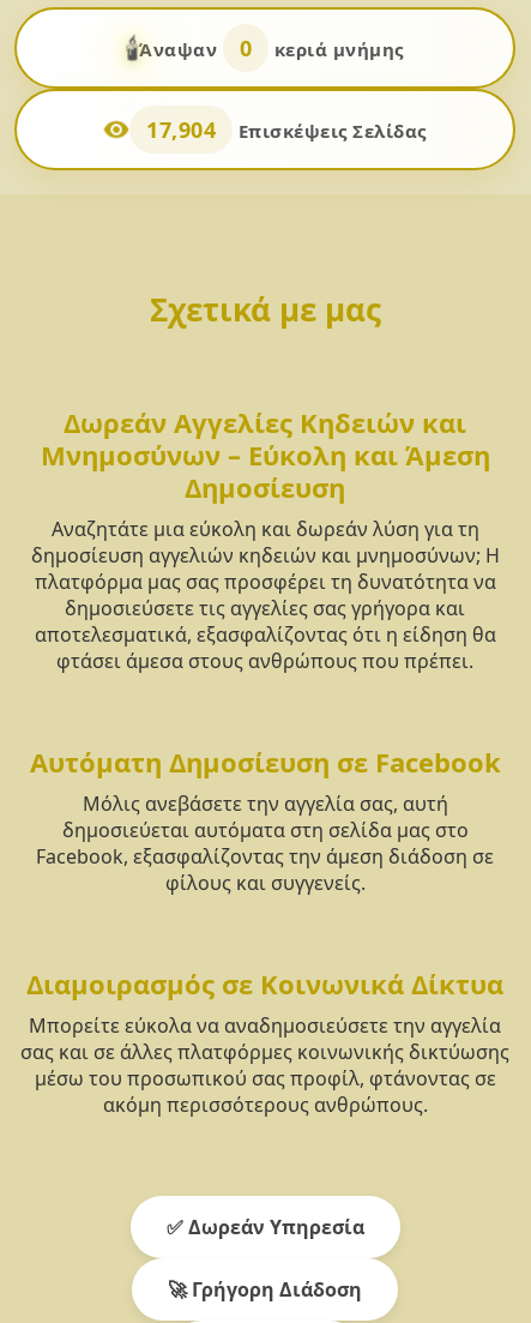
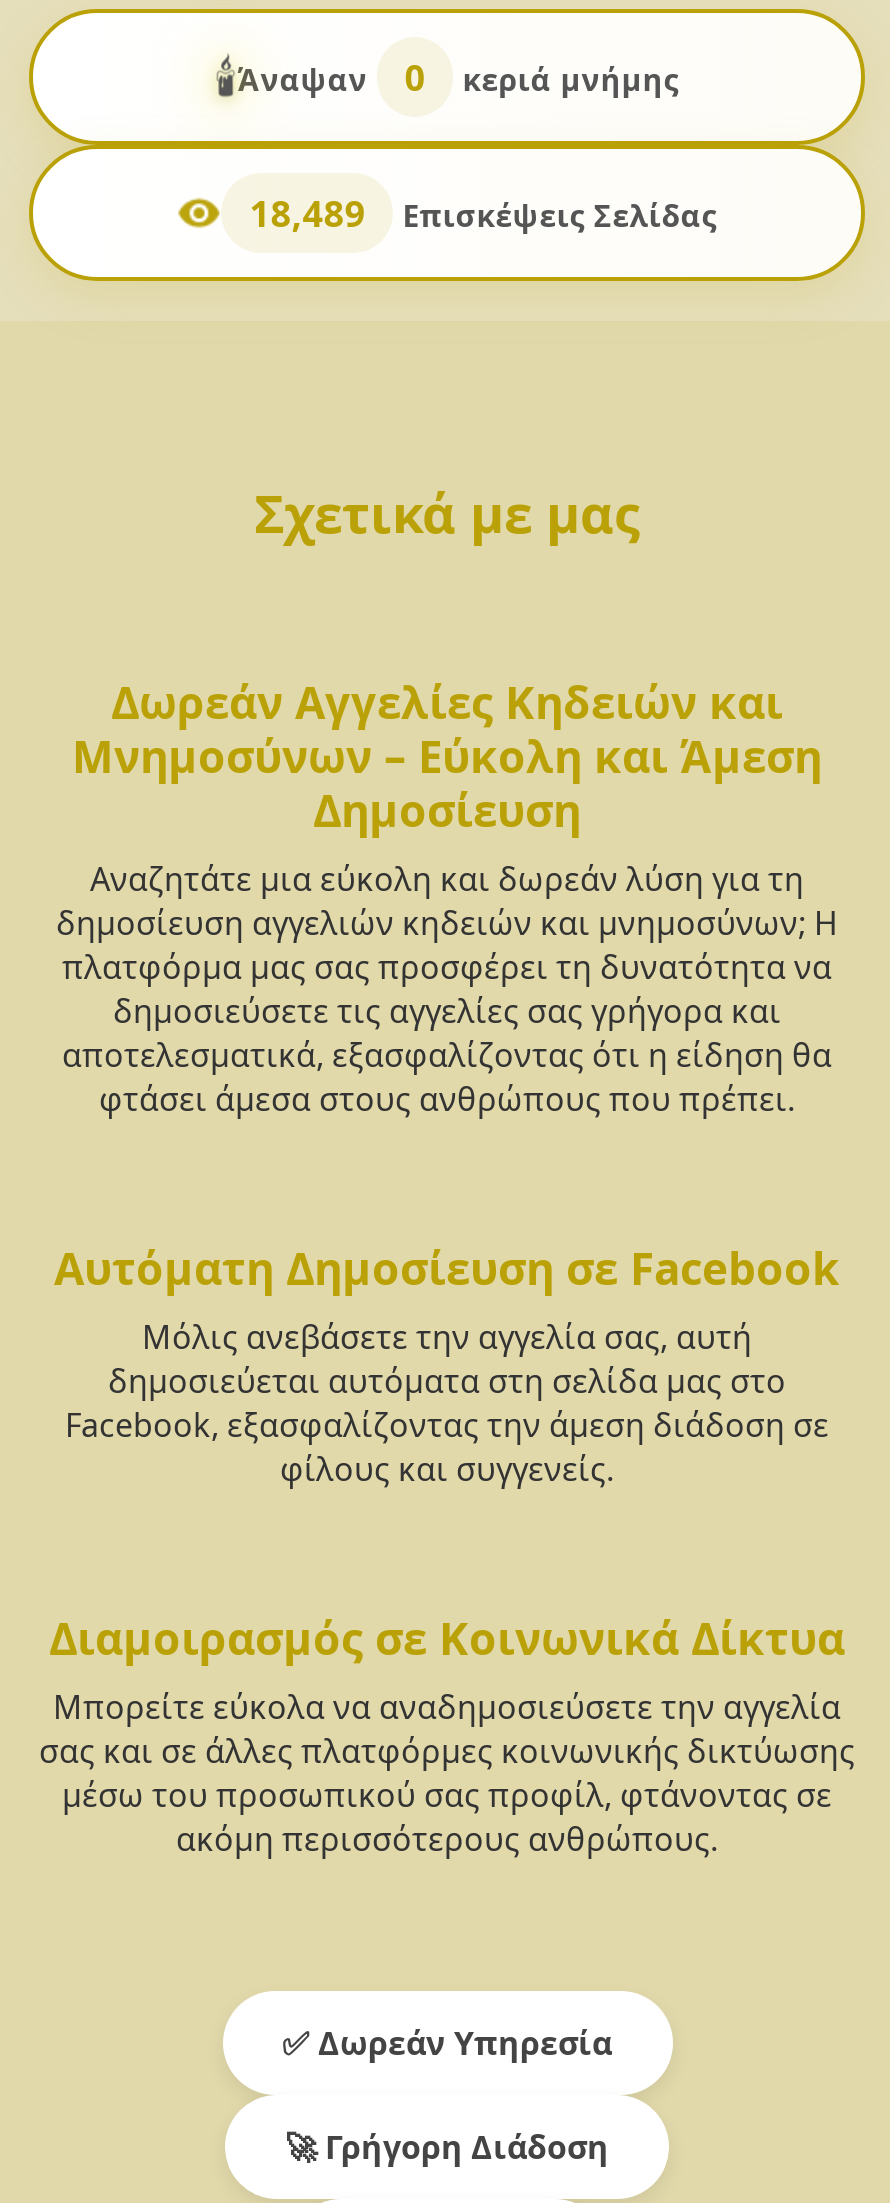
[146,115,426,144] 17,904 Επισκέψεις Σελίδας -> [249,189,717,237] 18,489 Επισκέψεις Σελίδας

